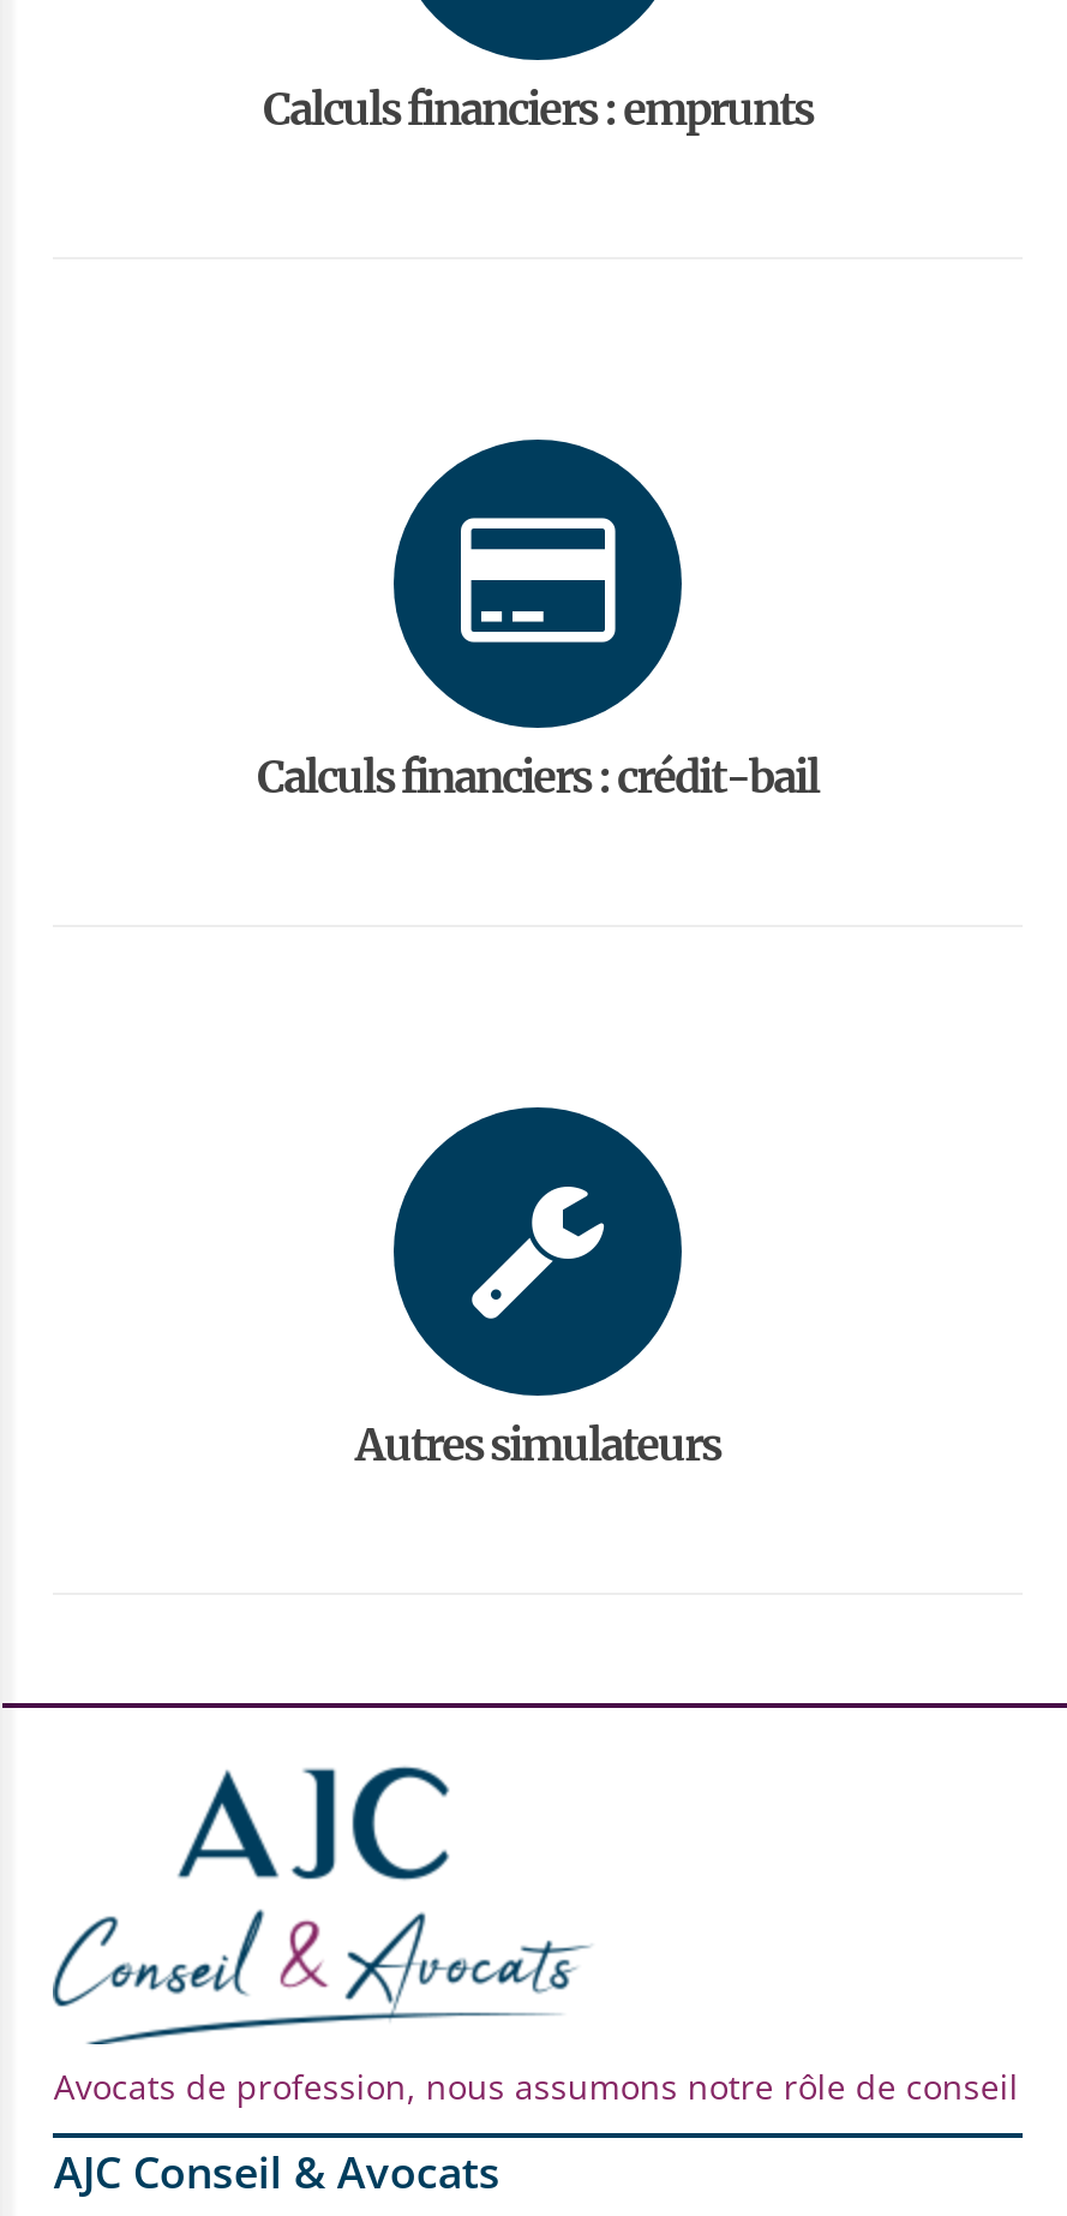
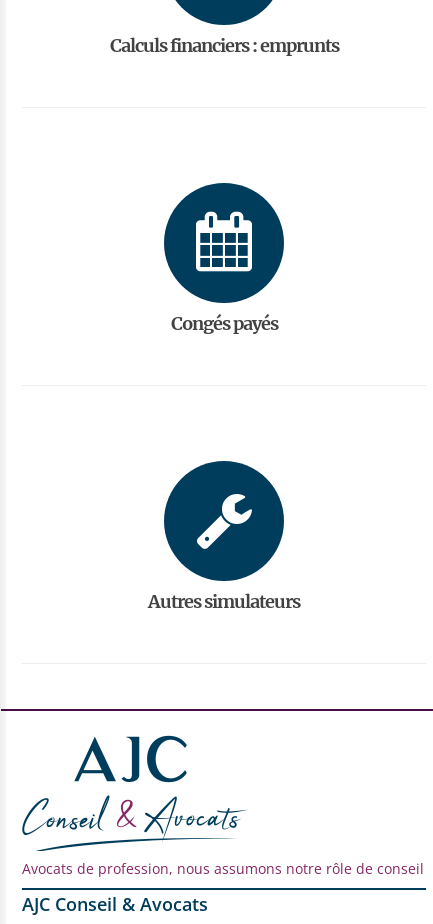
[257,509,819,805] [image] | Calculs financiers : crédit-bail -> [170,210,277,335] [image] | Congés payés

